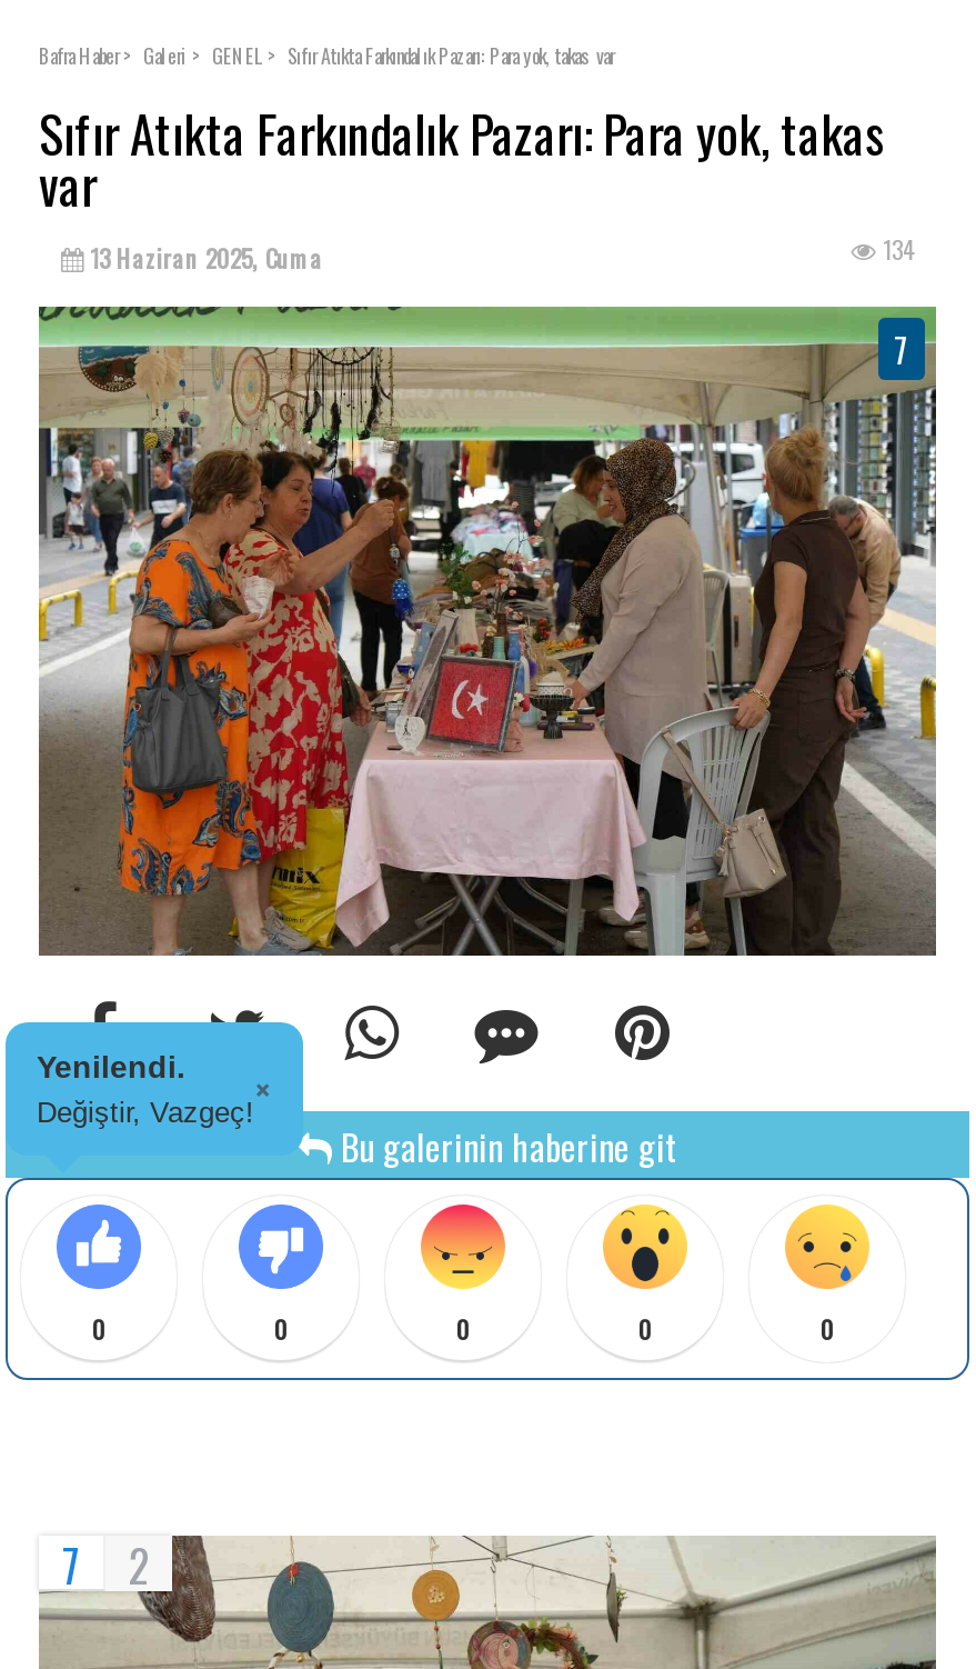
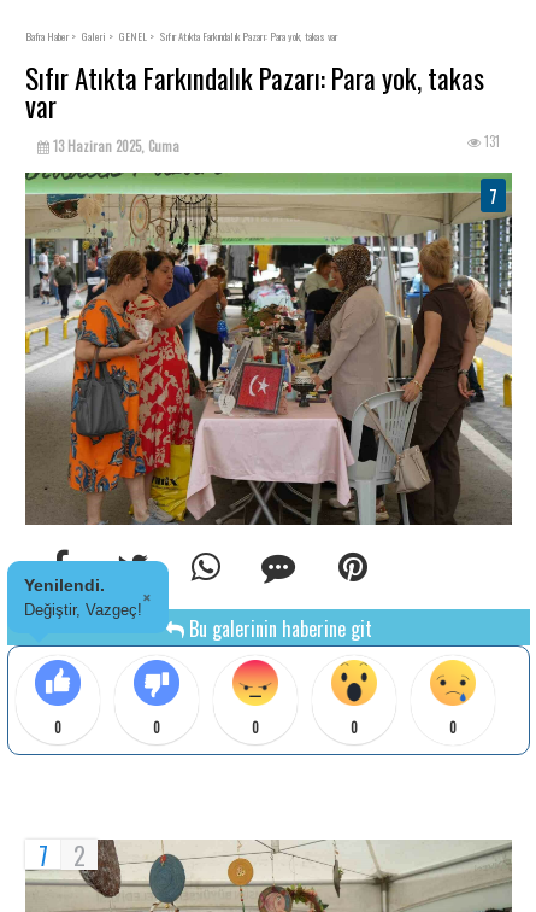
[876,231,914,267] 134 -> [481,131,500,151] 131

